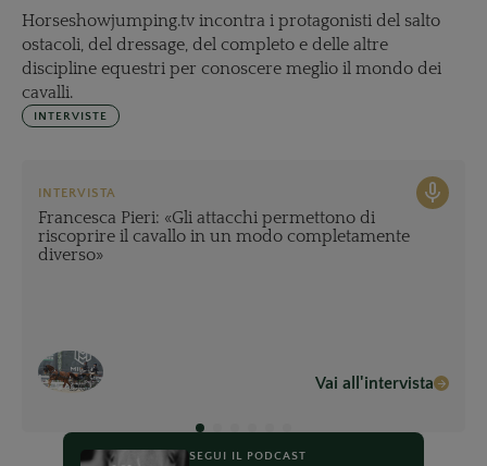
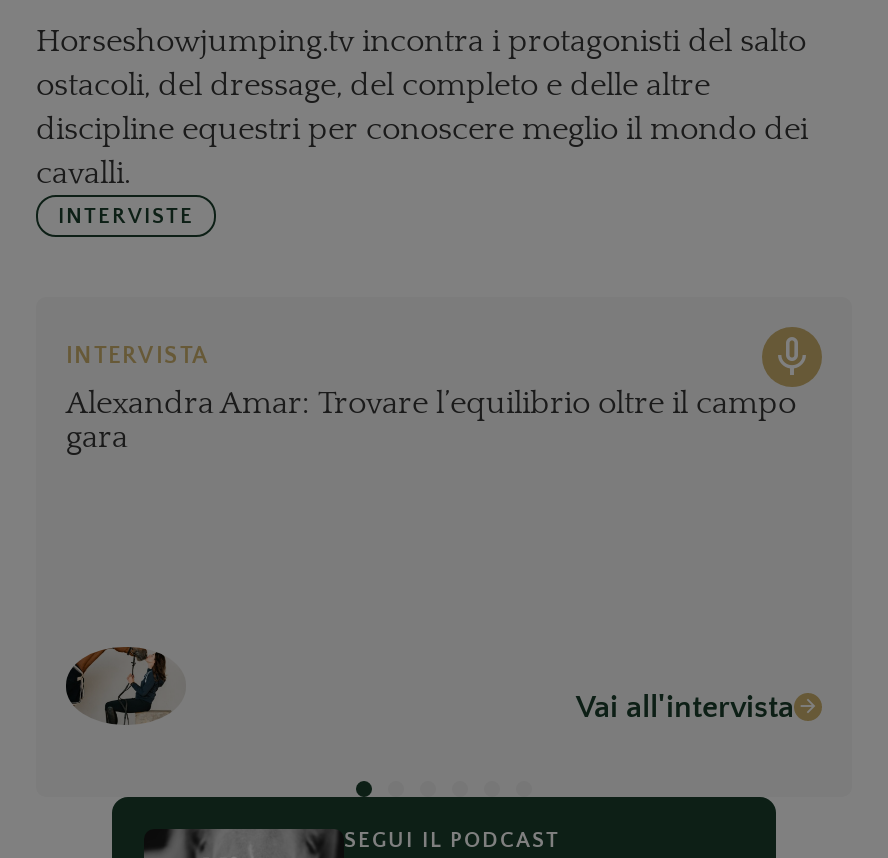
[38,208,410,265] Francesca Pieri: «Gli attacchi permettono di | riscoprire il cavallo in un modo completamente | diverso» -> [66,384,796,454] Alexandra Amar: Trovare l’equilibrio oltre il campo | gara
[39,351,103,393] [image] -> [66,646,184,726] [image]

